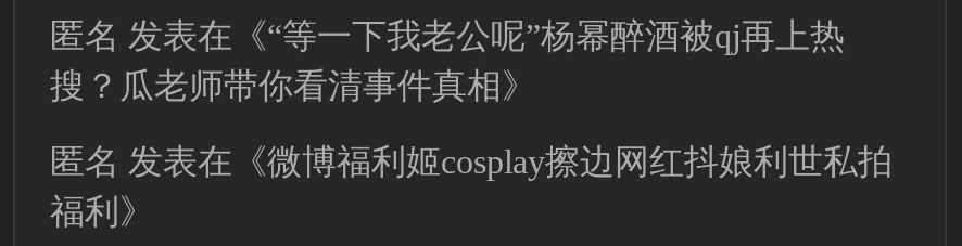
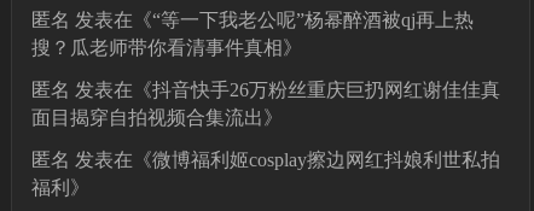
none -> [31,80,500,128] 匿名发表在《抖音快手26万粉丝重庆巨扔网红谢佳佳真 | 面目揭穿自拍视频合集流出》

